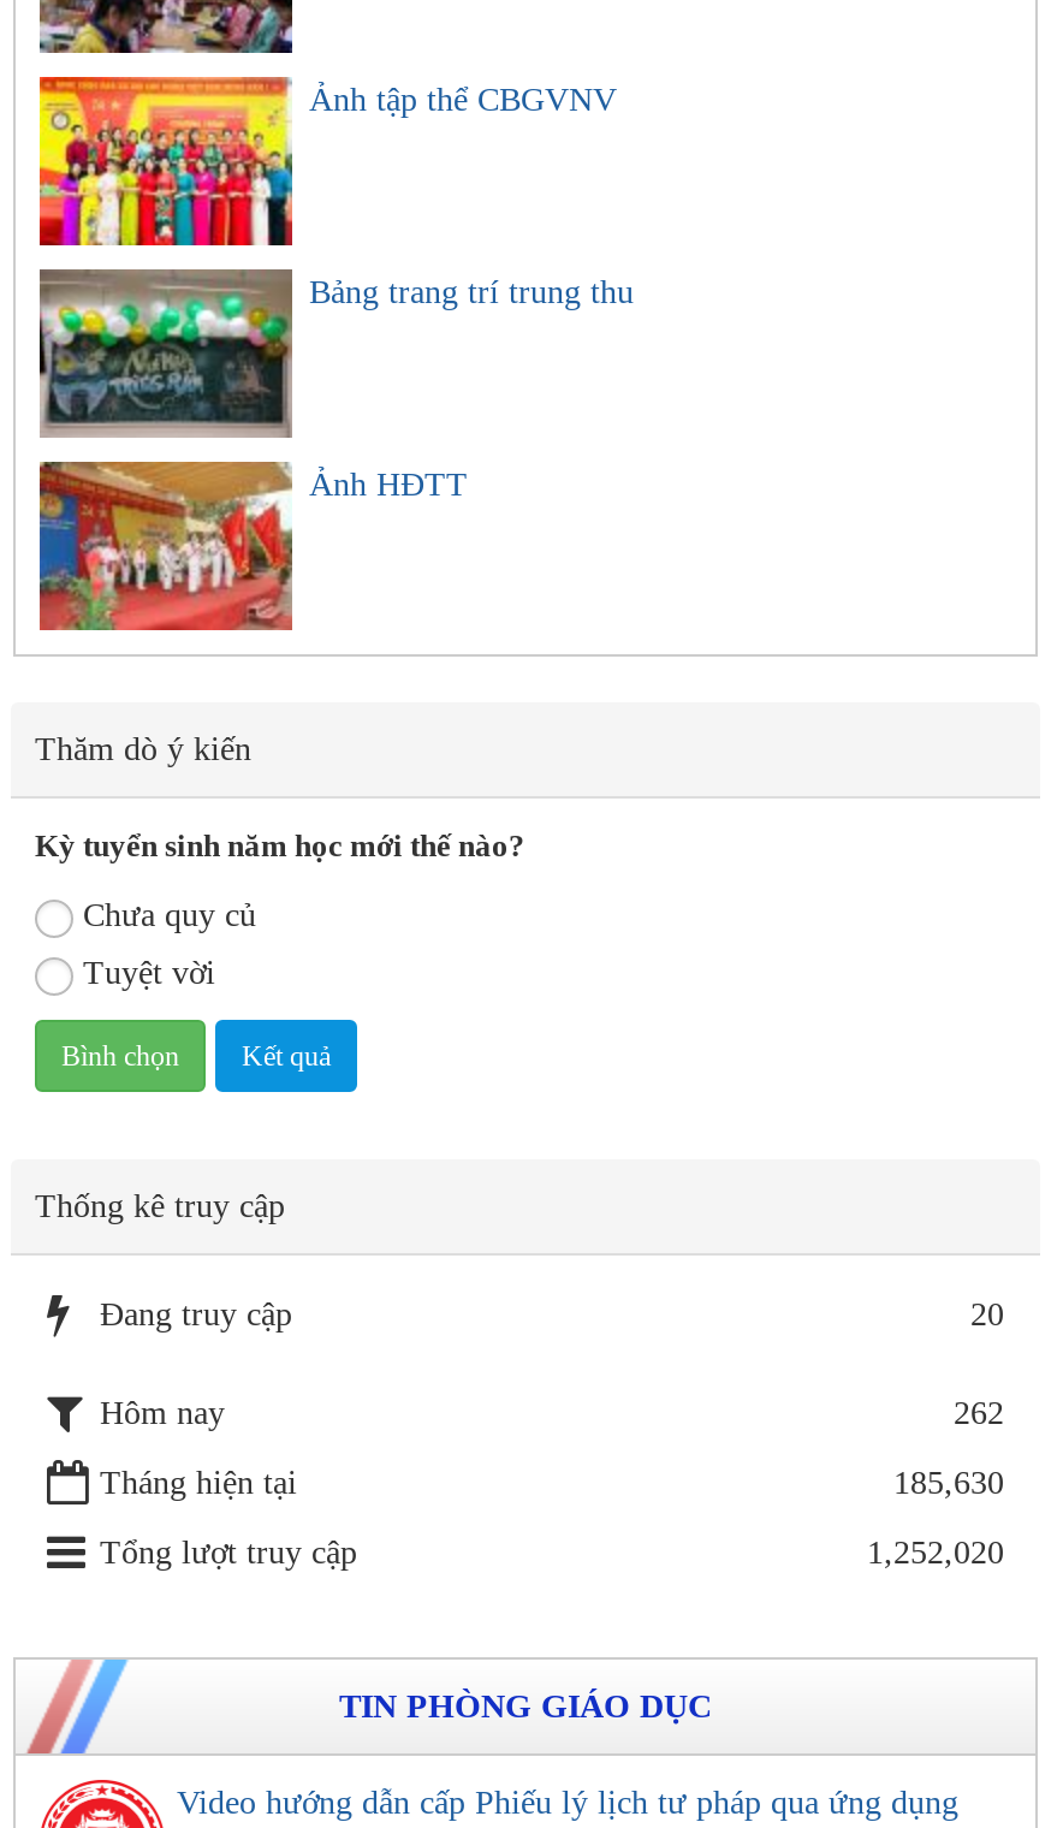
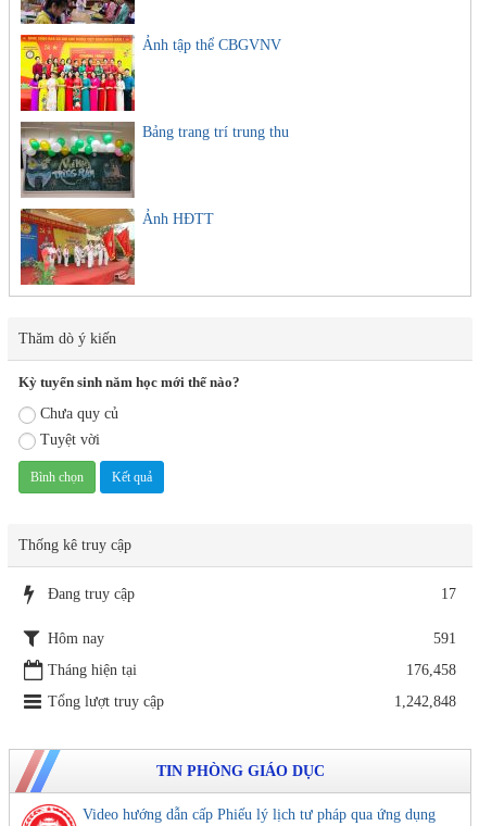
[970,1297,1004,1333] 20 -> [441,586,456,603] 17
[954,1396,1004,1432] 262 -> [433,631,456,647] 591
[893,1466,1004,1502] 185,630 -> [406,662,456,679] 176,458
[867,1536,1004,1572] 1,252,020 -> [394,694,456,710] 1,242,848

